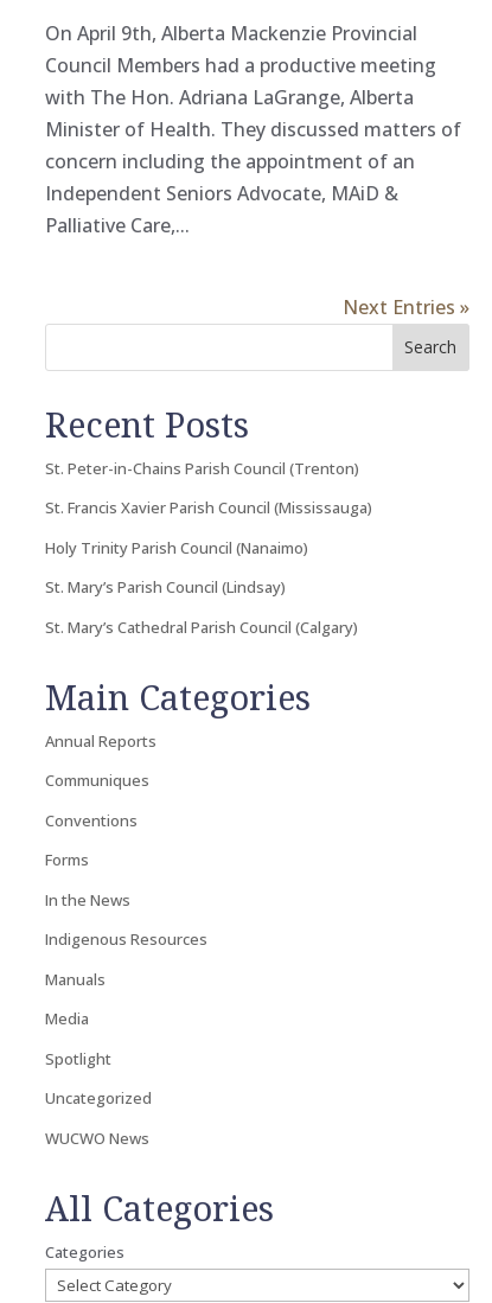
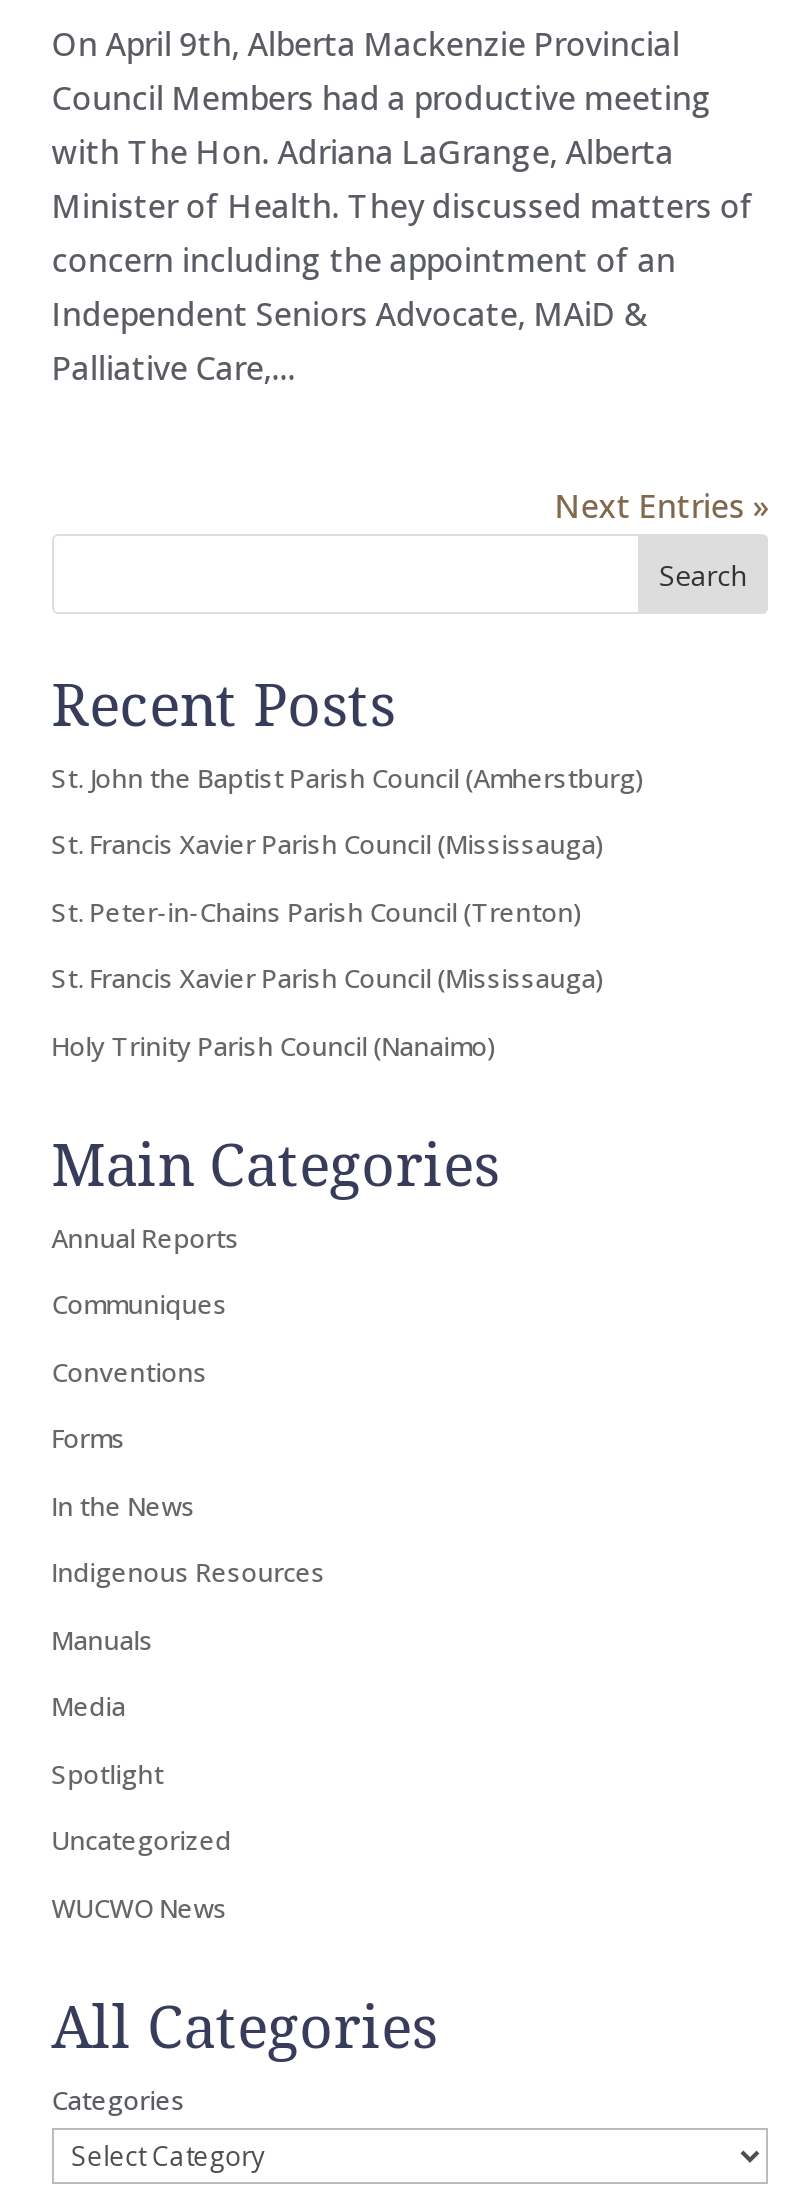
none -> [52,760,644,863] St. John the Baptist Parish Council (Amherstburg) | St. Francis Xavier Parish Council (Mississauga)
moved [45,457,372,558] -> [52,894,604,1064]: St. Peter-in-Chains Parish Council (Trenton) | St. Francis Xavier Parish Council (Mississauga) | Holy Trinity Parish Council (Nanaimo)
[45,576,358,637] St. Mary’s Parish Council (Lindsay) | St. Mary’s Cathedral Parish Council (Calgary) -> none

